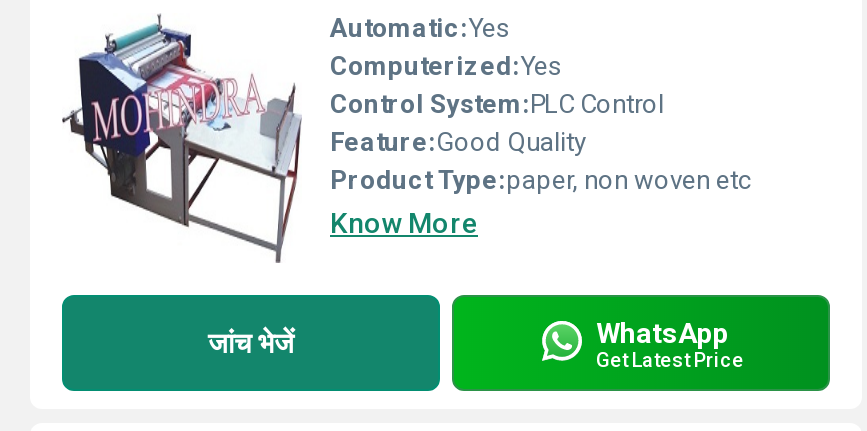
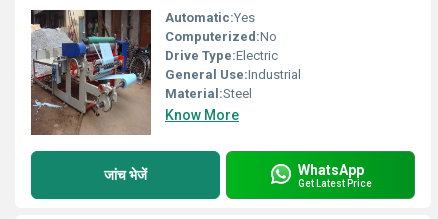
[62,13,752,263] [image] | Computerized:Yes | Control System:PLC Control | Feature:Good Quality | Product Type:paper, non woven etc -> [30,9,301,136] [image] | Computerized:No | Drive Type:Electric | General Use:Industrial | Material:Steel

